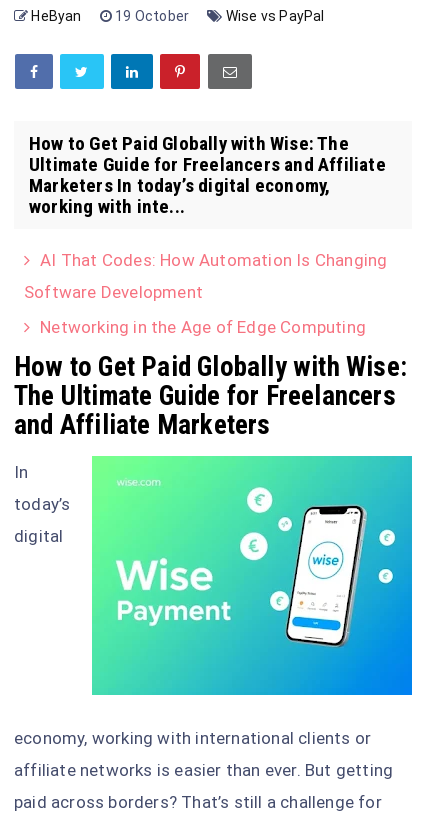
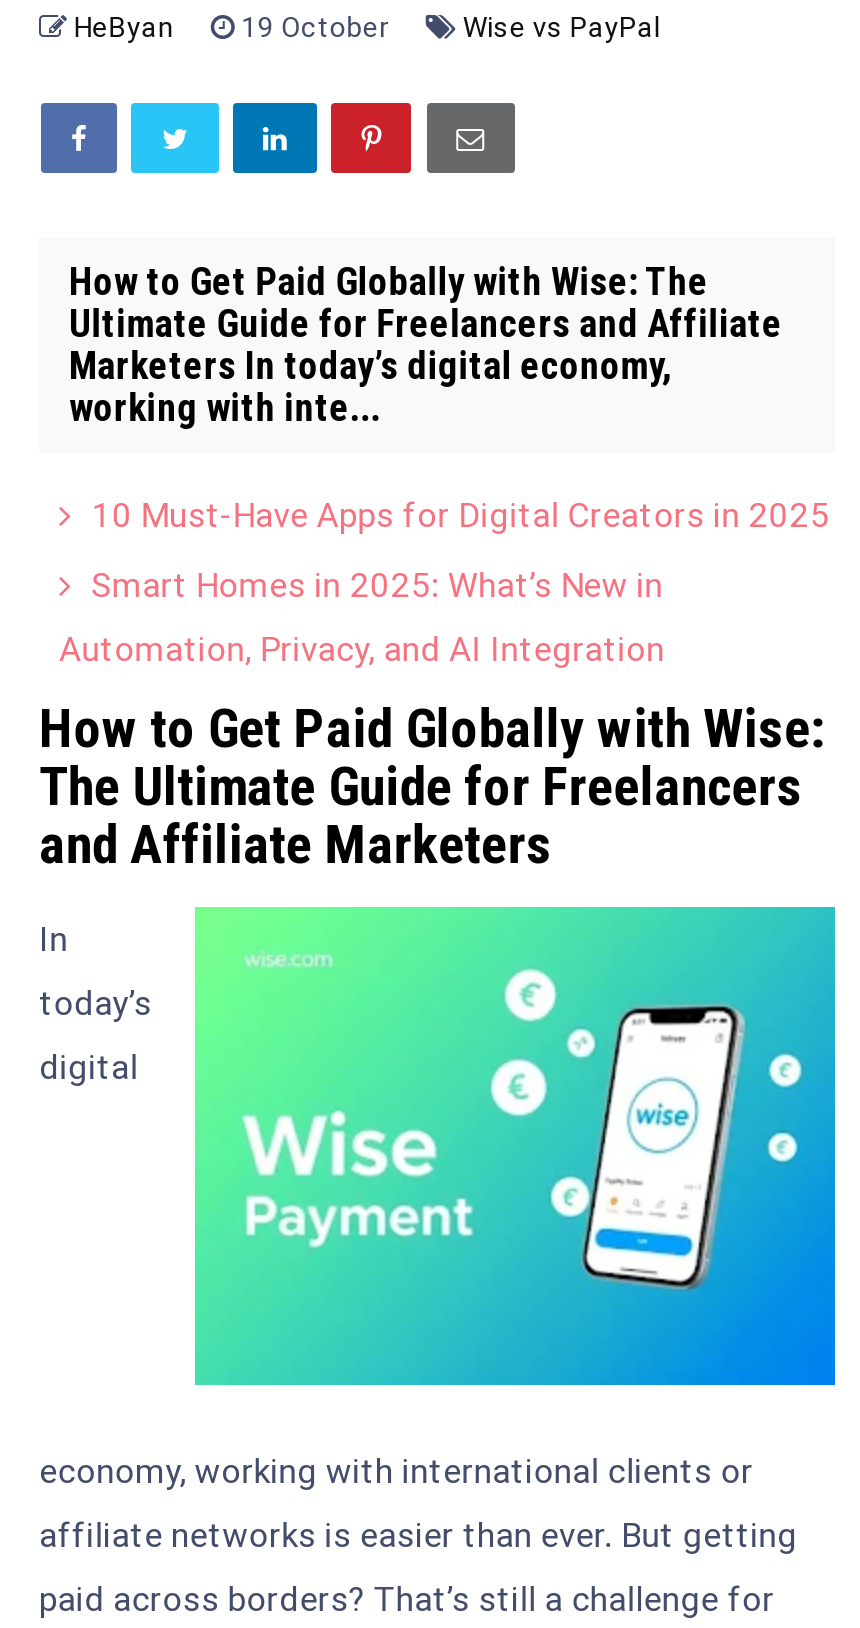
[40,250,387,270] AI That Codes: How Automation Is Changing -> [91,496,830,536] 10 Must-Have Apps for Digital Creators in 2025
[24,282,203,302] Software Development -> [91,566,663,606] Smart Homes in 2025: What’s New in
[40,317,366,337] Networking in the Age of Edge Computing -> [59,630,665,670] Automation, Privacy, and AI Integration

